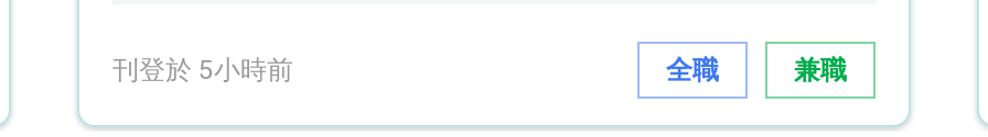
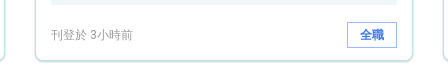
[112,54,293,84] 刊登於 5小時前 -> [51,27,133,41] 刊登於 3小時前
[794,54,847,84] 兼職 -> none

